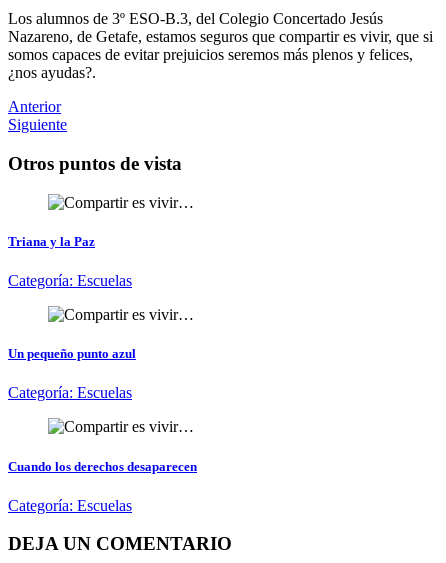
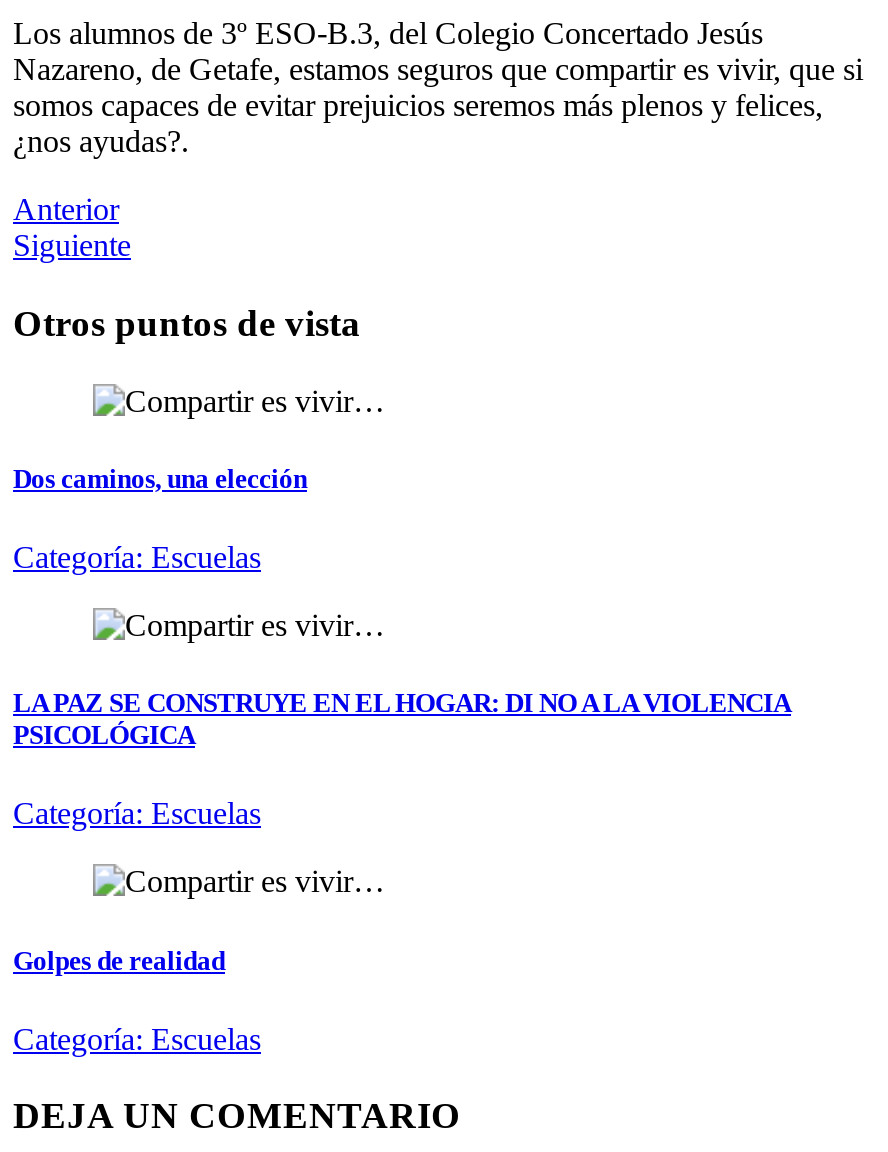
[8,234,95,249] Triana y la Paz -> [13,464,307,494] Dos caminos, una elección
[8,346,136,361] Un pequeño punto azul -> [13,688,791,750] LA PAZ SE CONSTRUYE EN EL HOGAR: DI NO A LA VIOLENCIA | PSICOLÓGICA
[8,458,197,473] Cuando los derechos desaparecen -> [13,945,225,975] Golpes de realidad

